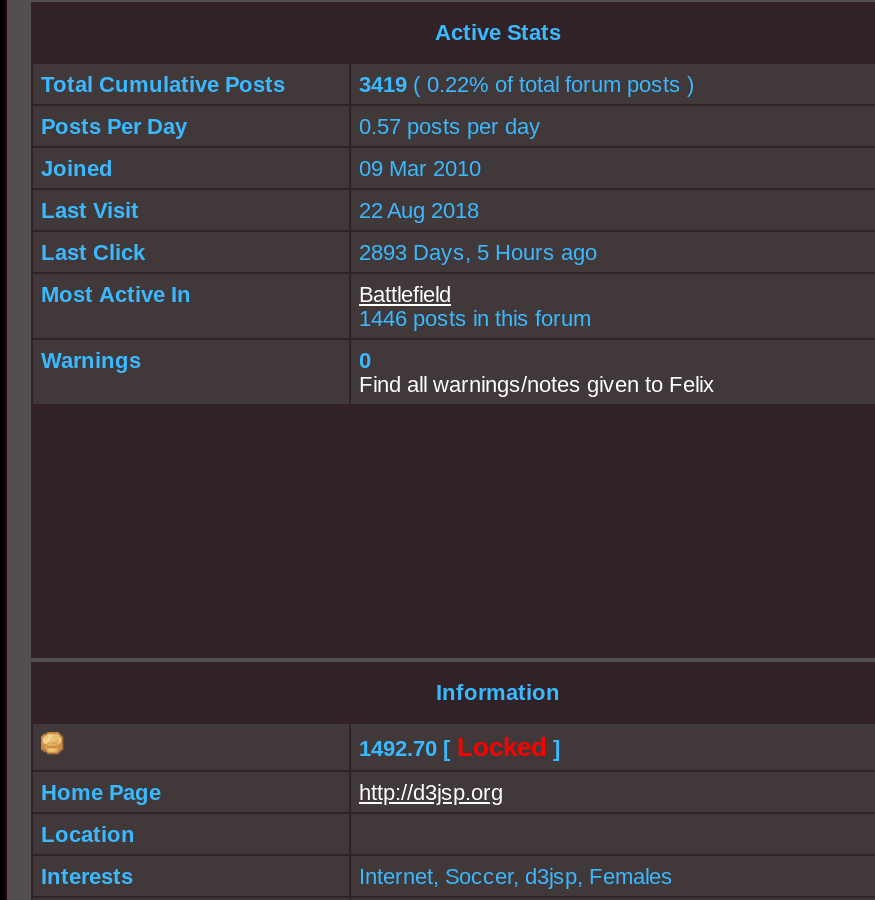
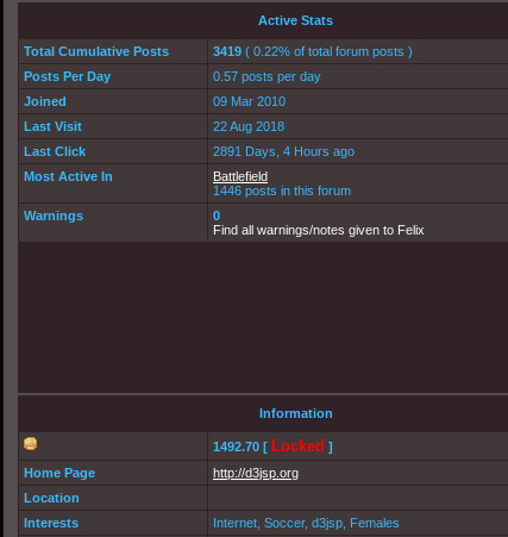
[359,240,597,264] 2893 Days, 5 Hours ago -> [213,144,355,158] 2891 Days, 4 Hours ago

